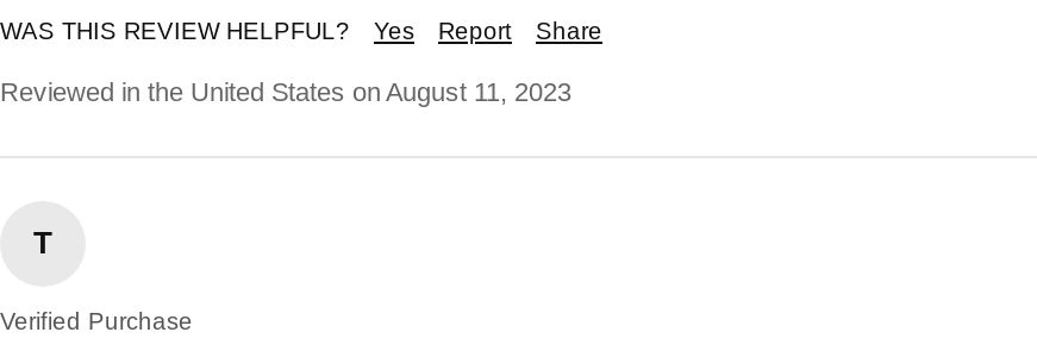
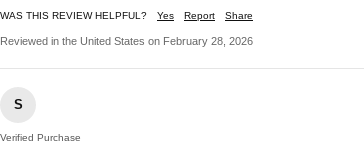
[0,77,571,106] Reviewed in the United States on August 11, 2023 -> [0,35,253,47] Reviewed in the United States on February 28, 2026
[33,225,52,261] T -> [13,97,22,112] S

